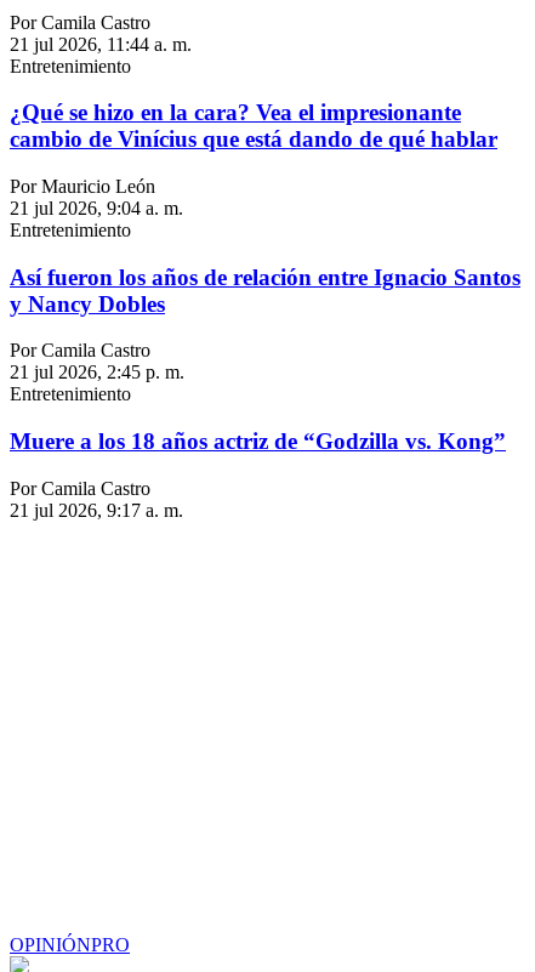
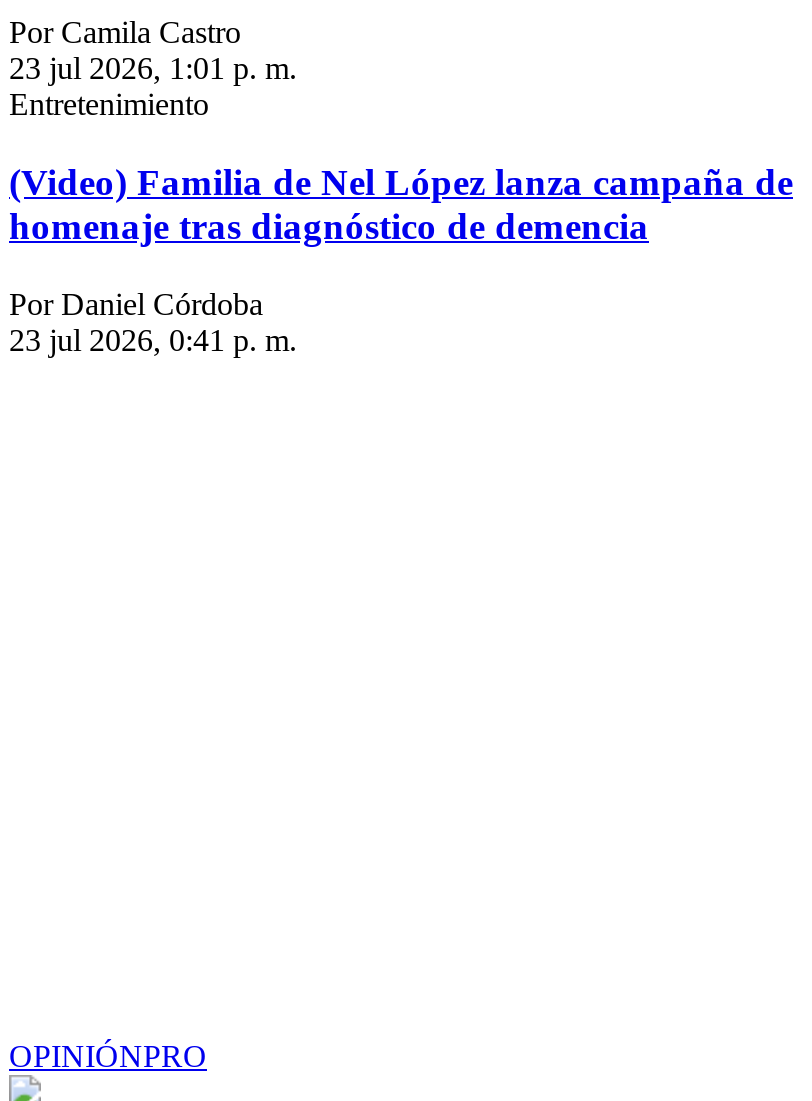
[10,33,192,54] 21 jul 2026, 11:44 a. m. -> [9,52,297,86] 23 jul 2026, 1:01 p. m.
[10,100,520,520] ¿Qué se hizo en la cara? Vea el impresionante | cambio de Vinícius que está dando de qué hablar | Por Mauricio León | 21 jul 2026, 9:04 a. m. | Entretenimiento | Así fueron los años de relación entre Ignacio Santos | y Nancy Dobles | Por Camila Castro | 21 jul 2026, 2:45 p. m. | Entretenimiento | Muere a los 18 años actriz de “Godzilla vs. Kong” | Por Camila Castro | 21 jul 2026, 9:17 a. m. -> [9,162,793,357] (Video) Familia de Nel López lanza campaña de | homenaje tras diagnóstico de demencia | Por Daniel Córdoba | 23 jul 2026, 0:41 p. m.

